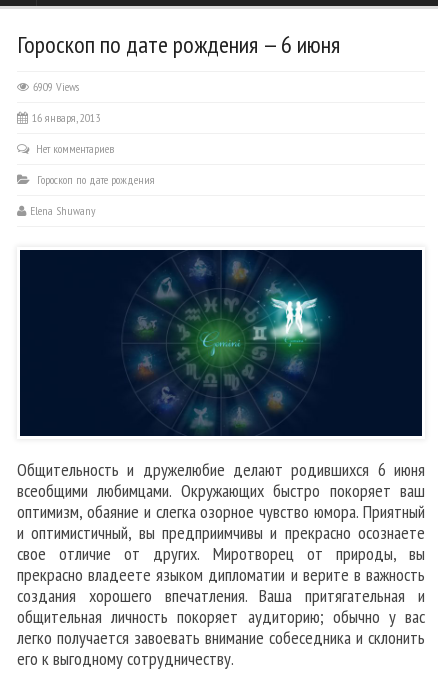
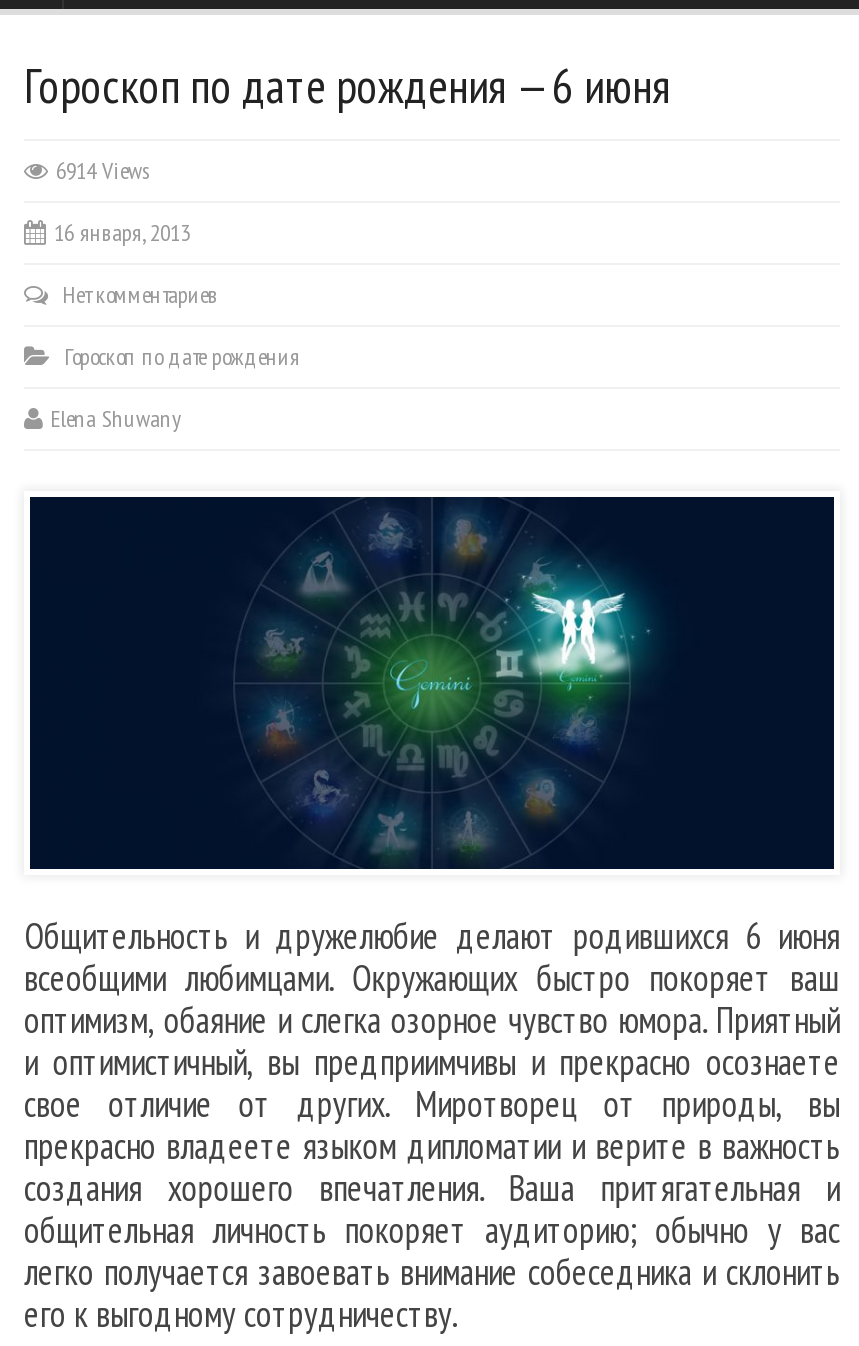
[33,79,79,94] 6909 Views -> [56,155,148,185] 6914 Views

